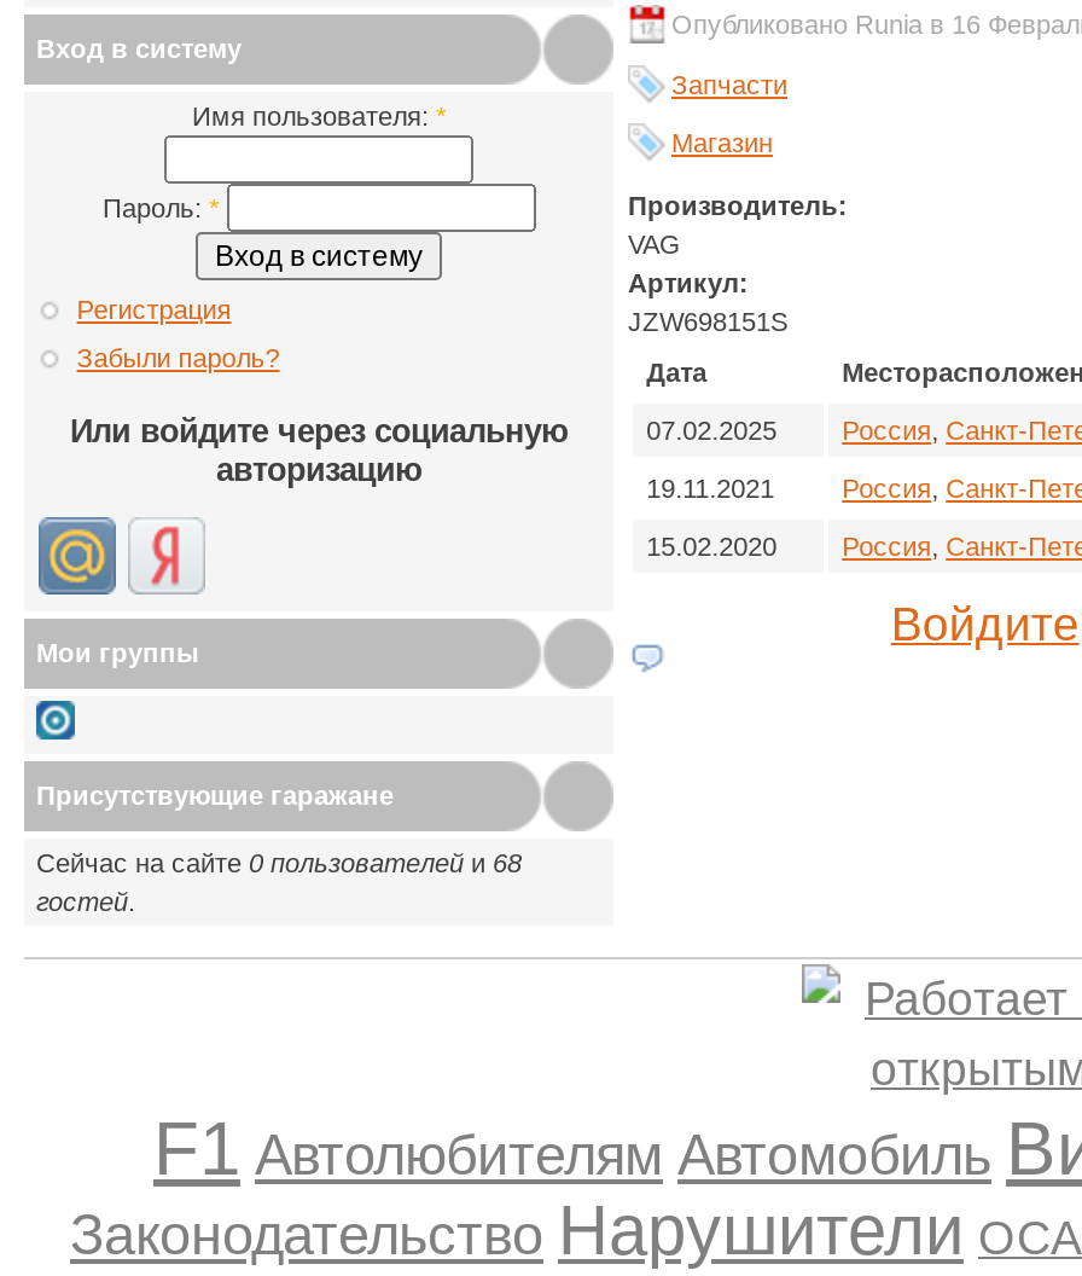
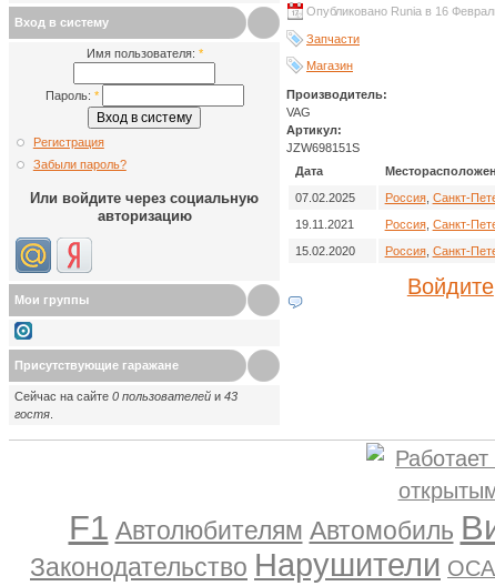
[36,849,522,917] Сейчас на сайте 0 пользователей и 68 | гостей. -> [14,390,238,421] Сейчас на сайте 0 пользователей и 43 | гостя.

